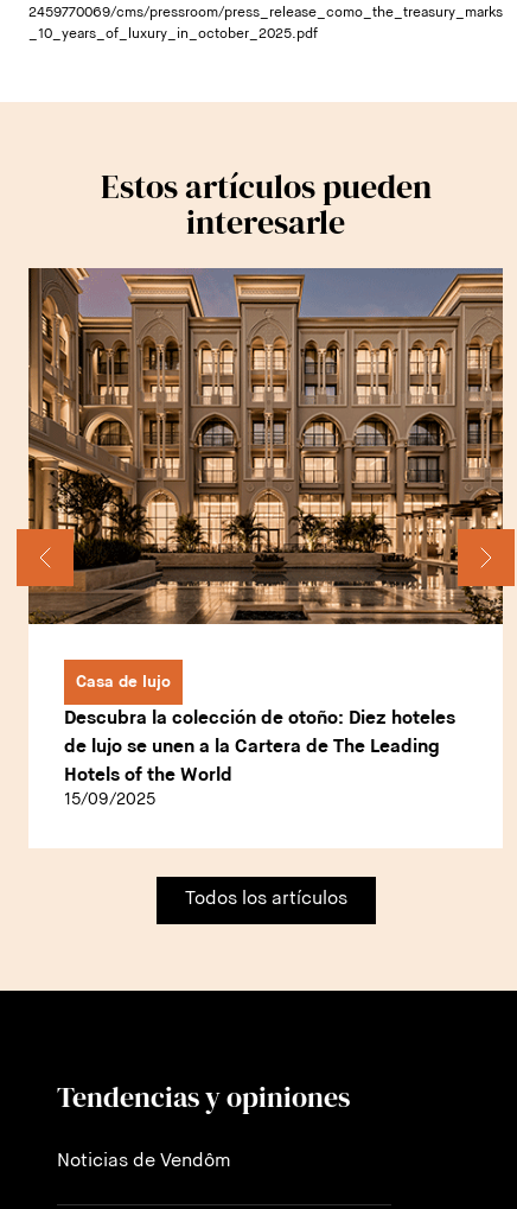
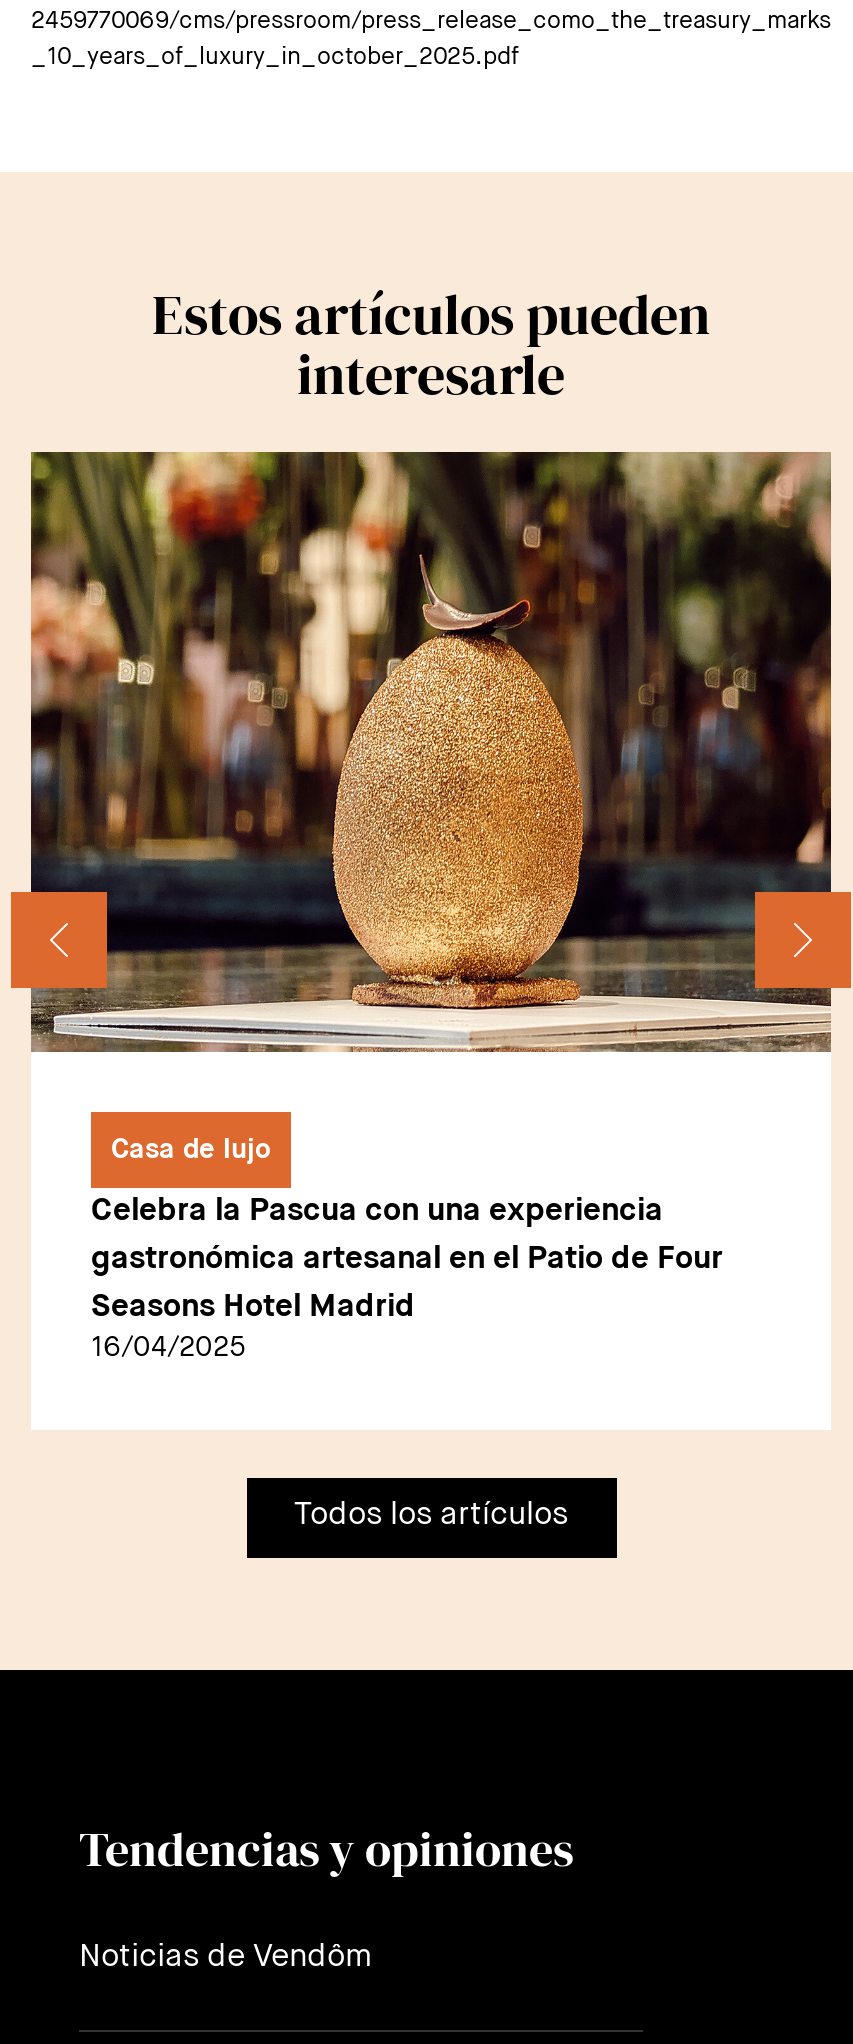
[27,267,504,625] [image] -> [29,450,833,1054] [image]
[64,709,455,728] Descubra la colección de otoño: Diez hoteles -> [91,1195,663,1227] Celebra la Pascua con una experiencia
[64,738,440,756] de lujo se unen a la Cartera de The Leading -> [91,1243,723,1275] gastronómica artesanal en el Patio de Four
[64,766,232,808] Hotels of the World | 15/09/2025 -> [91,1291,415,1361] Seasons Hotel Madrid | 16/04/2025

